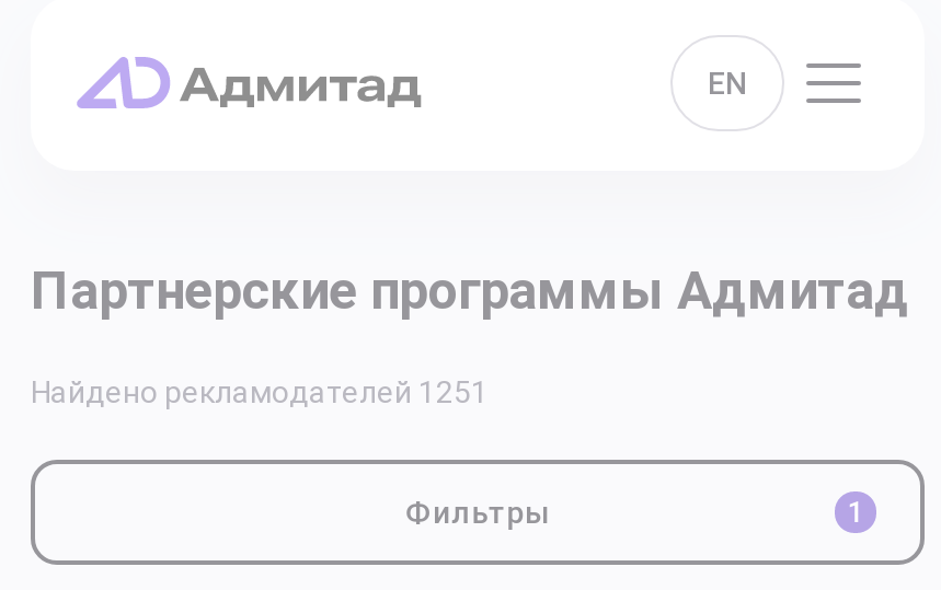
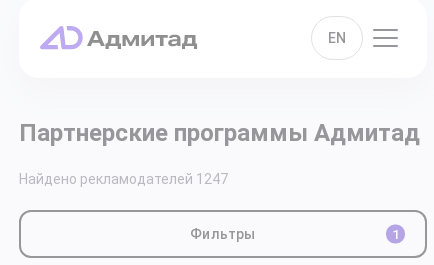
[31,374,489,409] Найдено рекламодателей 1251 -> [19,171,228,187] Найдено рекламодателей 1247

